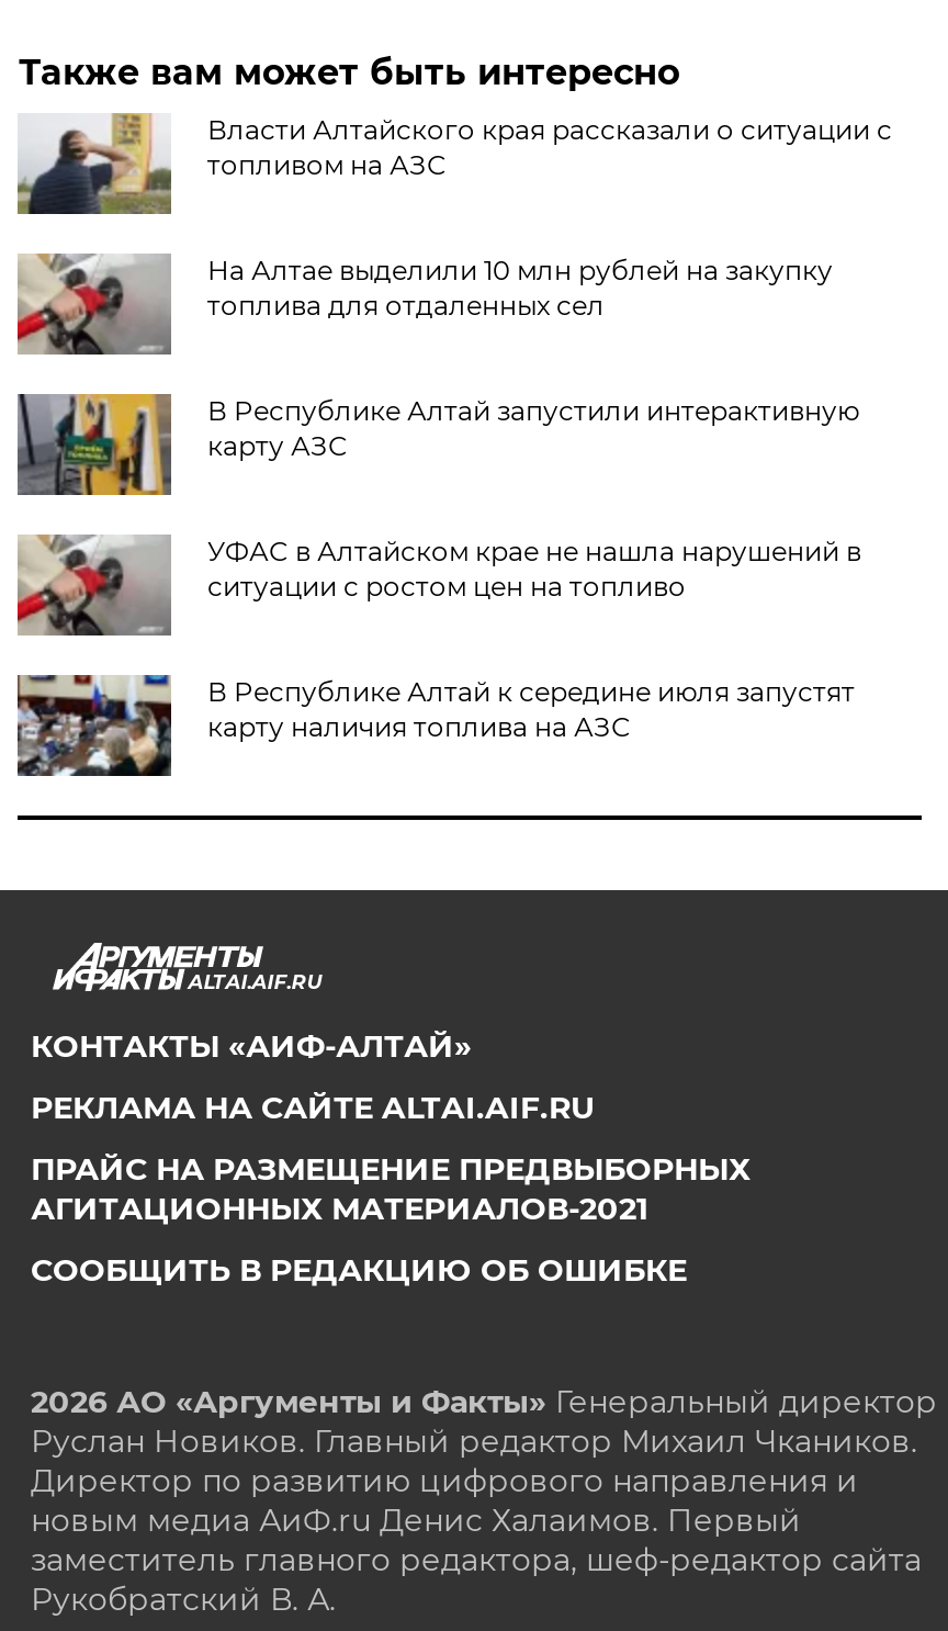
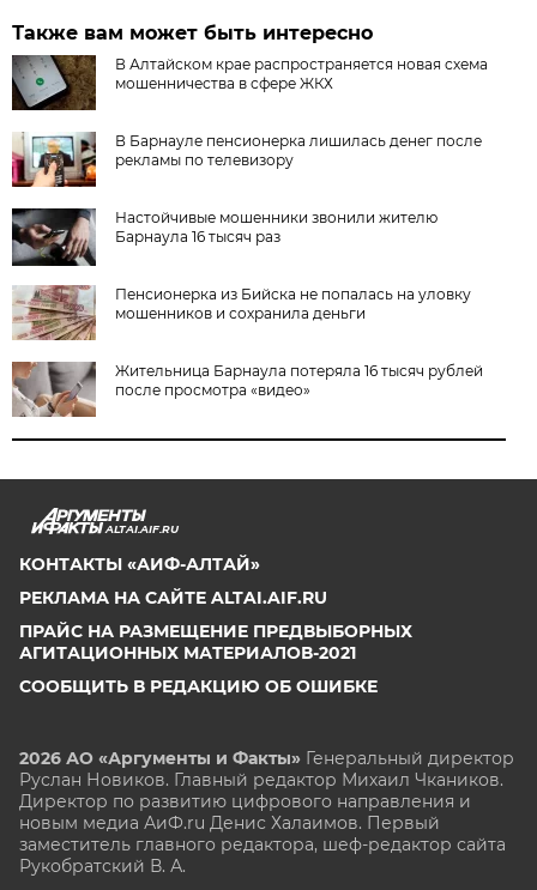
[15,111,892,216] [image] | Власти Алтайского края рассказали о ситуации с | топливом на АЗС -> [11,54,488,111] [image] | В Алтайском крае распространяется новая схема | мошенничества в сфере ЖКХ
[18,251,833,357] [image] | На Алтае выделили 10 млн рублей на закупку | топлива для отдаленных сел -> [12,132,482,188] [image] | В Барнауле пенсионерка лишилась денег после | рекламы по телевизору
[15,392,859,499] [image] | В Республике Алтай запустили интерактивную | карту АЗС -> [12,207,438,267] [image] | Настойчивые мошенники звонили жителю | Барнаула 16 тысяч раз
[15,534,861,638] [image] | УФАС в Алтайском крае не нашла нарушений в | ситуации с ростом цен на топливо -> [12,285,472,341] [image] | Пенсионерка из Бийска не попалась на уловку | мошенников и сохранила деньги
[15,673,855,778] [image] | В Республике Алтай к середине июля запустят | карту наличия топлива на АЗС -> [11,361,484,418] [image] | Жительница Барнаула потеряла 16 тысяч рублей | после просмотра «видео»

